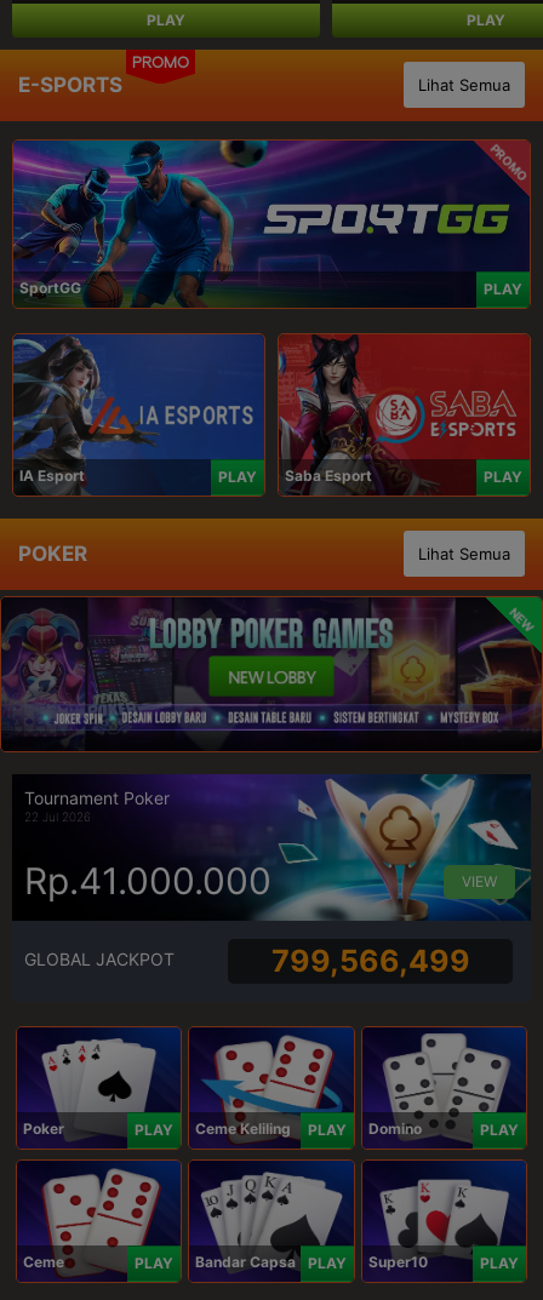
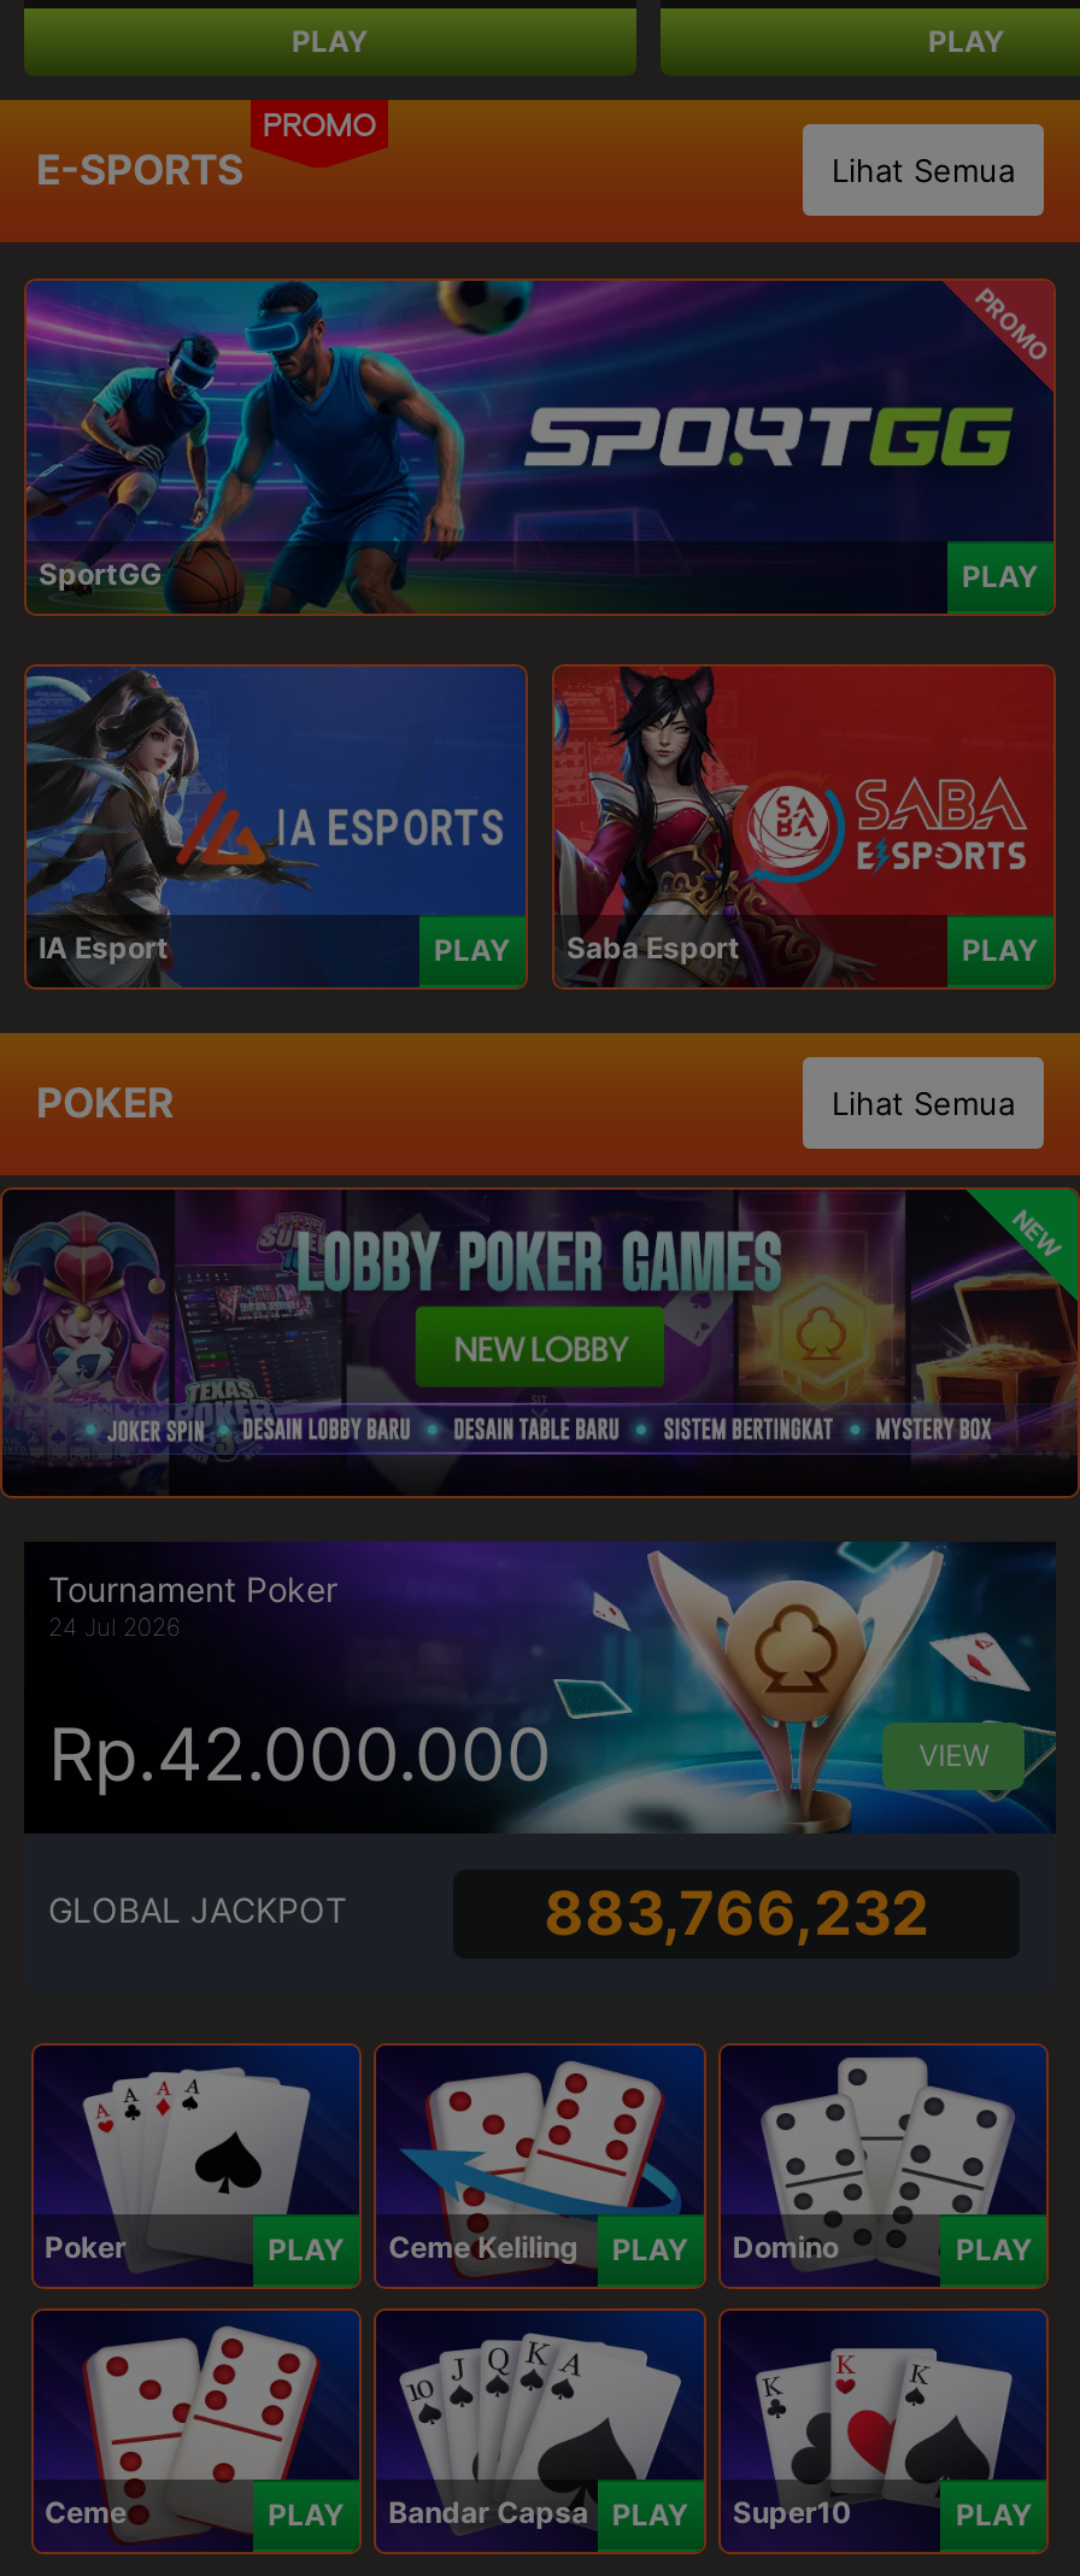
[24,809,91,824] 22 Jul 2026 -> [48,1612,181,1641] 24 Jul 2026
[24,859,271,902] Rp.41.000.000 -> [48,1710,552,1797] Rp.42.000.000
[271,943,470,979] 799,566,499 -> [544,1878,930,1950] 883,766,232

